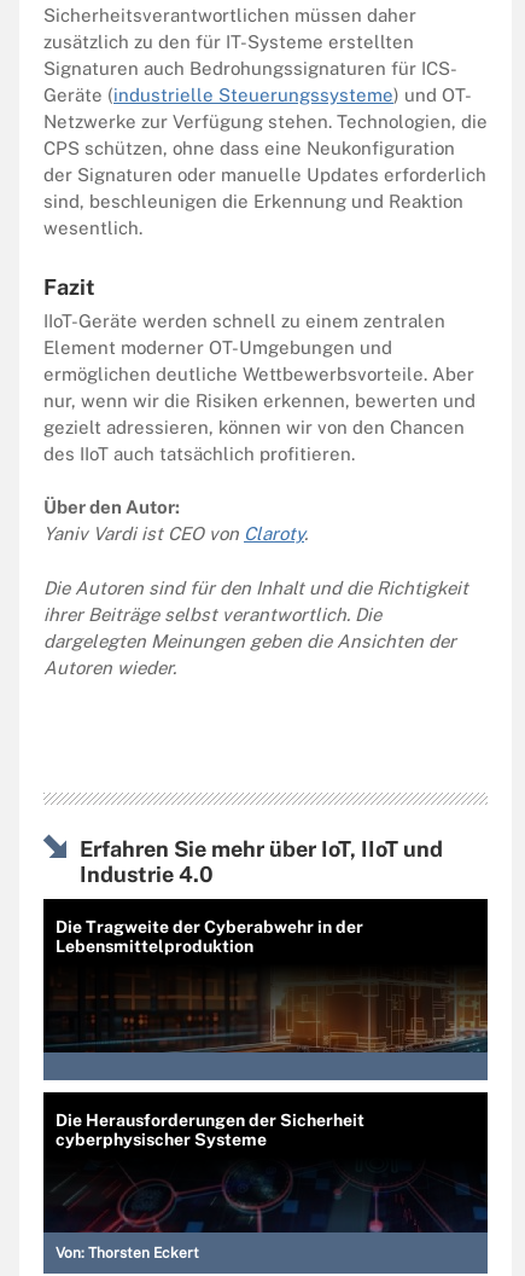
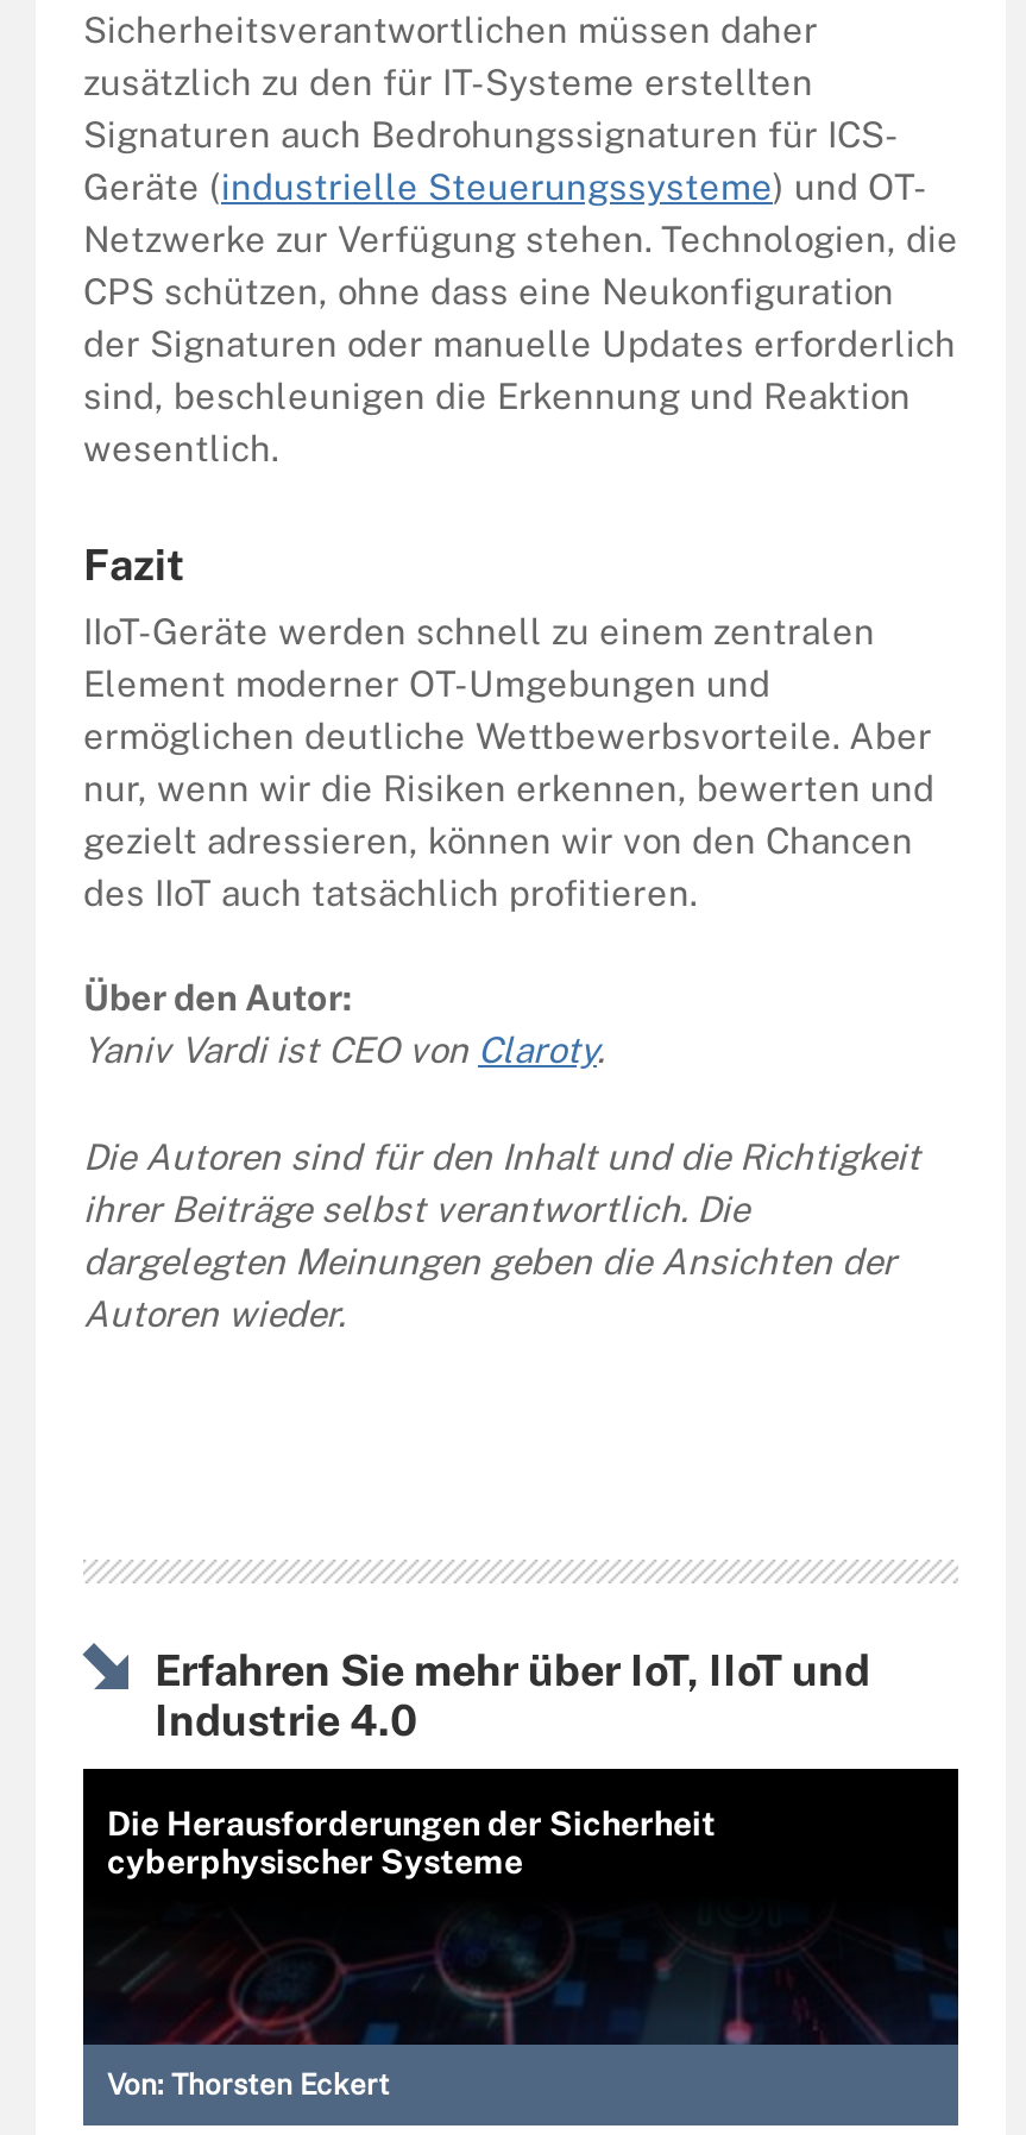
[56,917,363,956] Die Tragweite der Cyberabwehr in der | Lebensmittelproduktion -> none
[42,981,489,1054] [image] -> none

